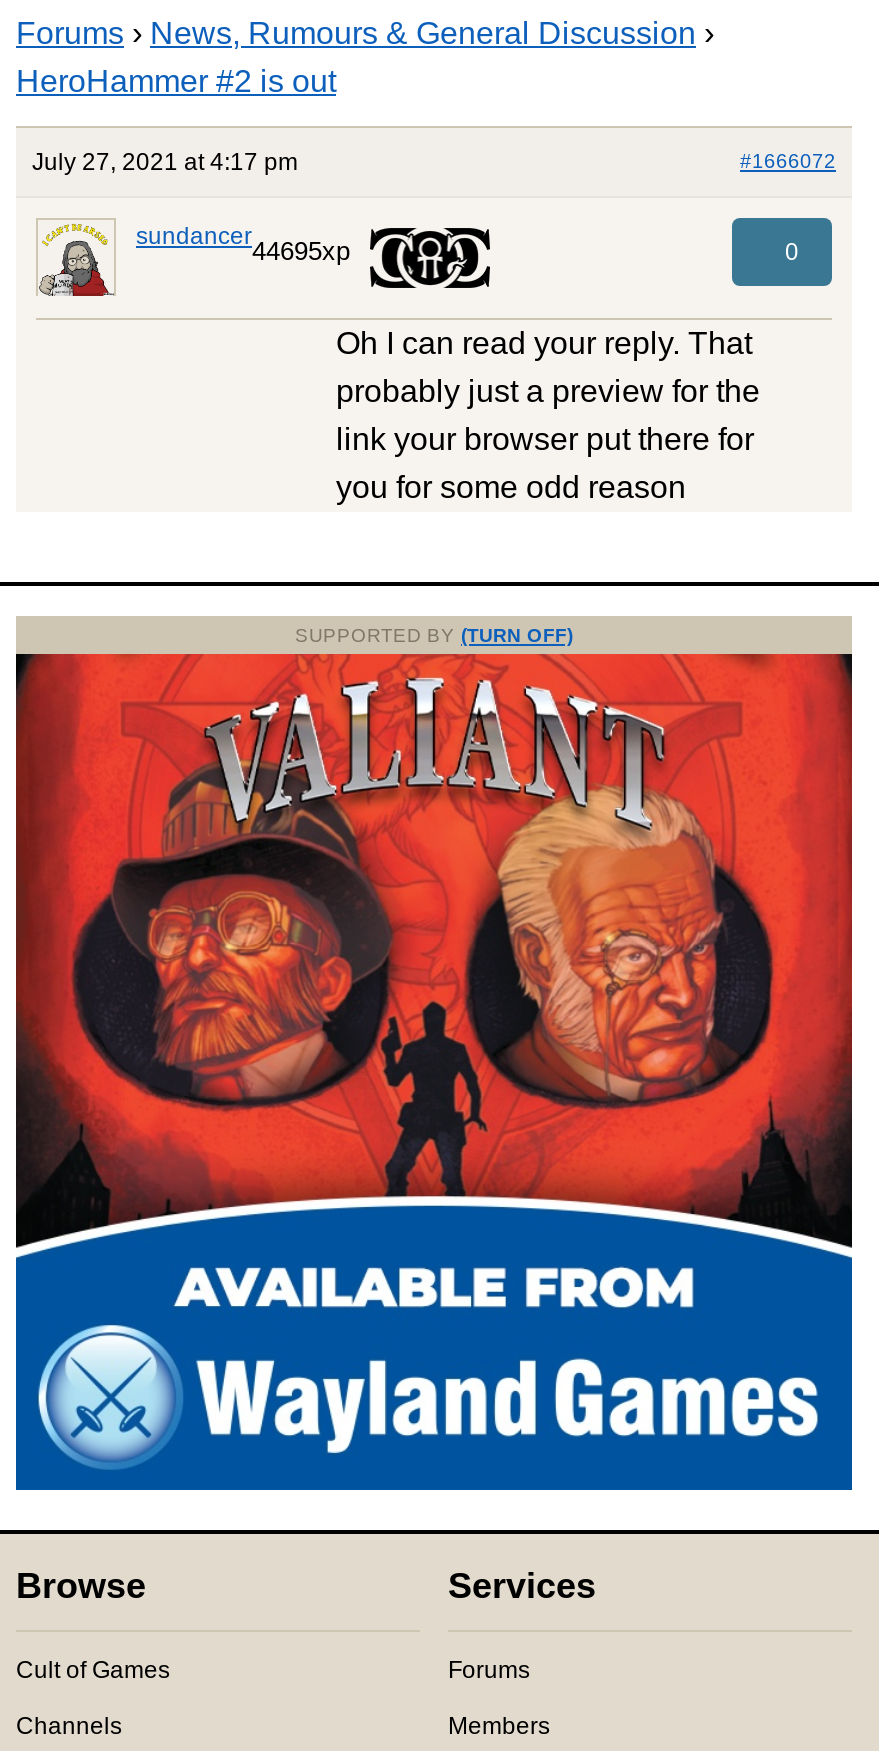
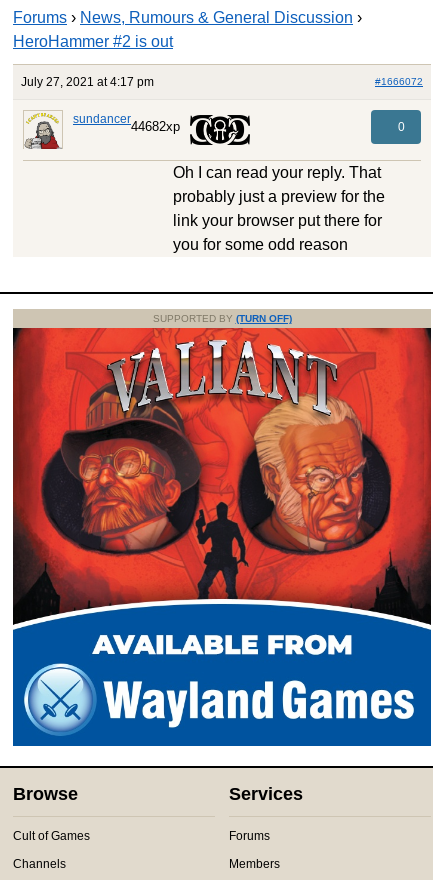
[136,222,350,266] sundancer44695xp -> [73,112,180,134] sundancer44682xp

